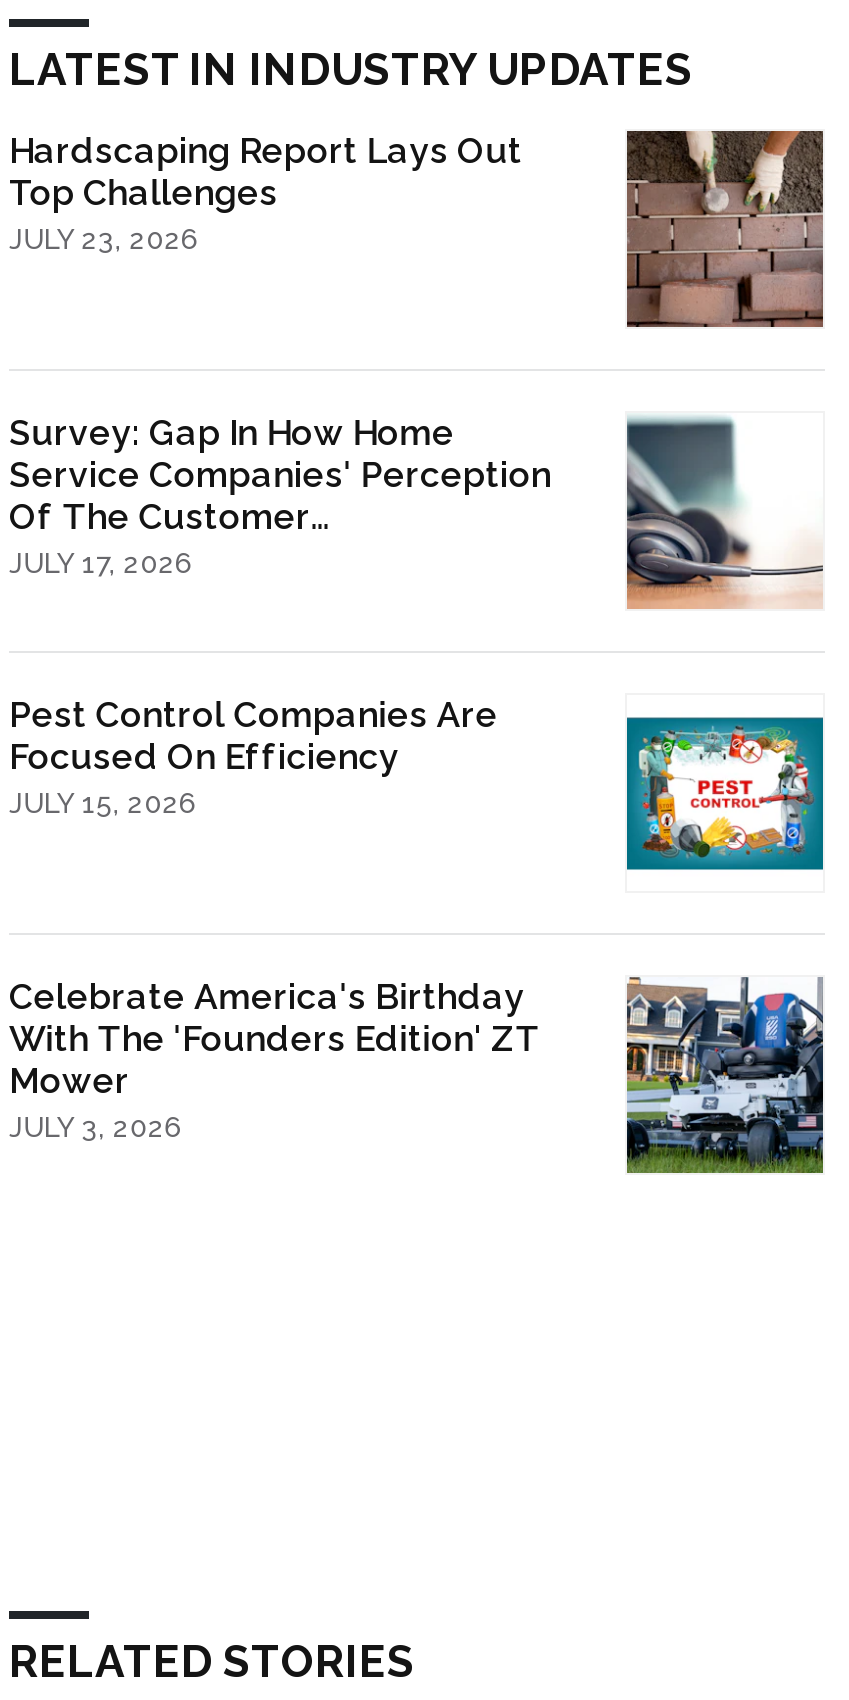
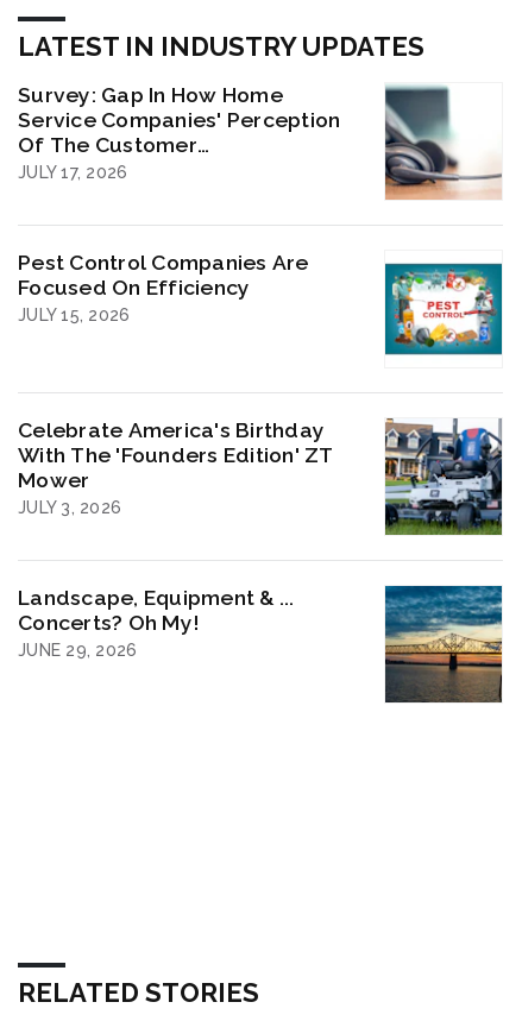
[9,129,523,255] Hardscaping Report Lays Out | Top Challenges | JULY 23, 2026 -> none
[625,129,825,329] [image] -> none
moved [9,411,825,1143] -> [18,82,503,517]: [image] | Survey: Gap In How Home | Service Companies' Perception | ... | Mower | JULY 3, 2026
none -> [18,585,294,660] Landscape, Equipment & ... | Concerts? Oh My! | JUNE 29, 2026
none -> [384,585,503,704] [image]

